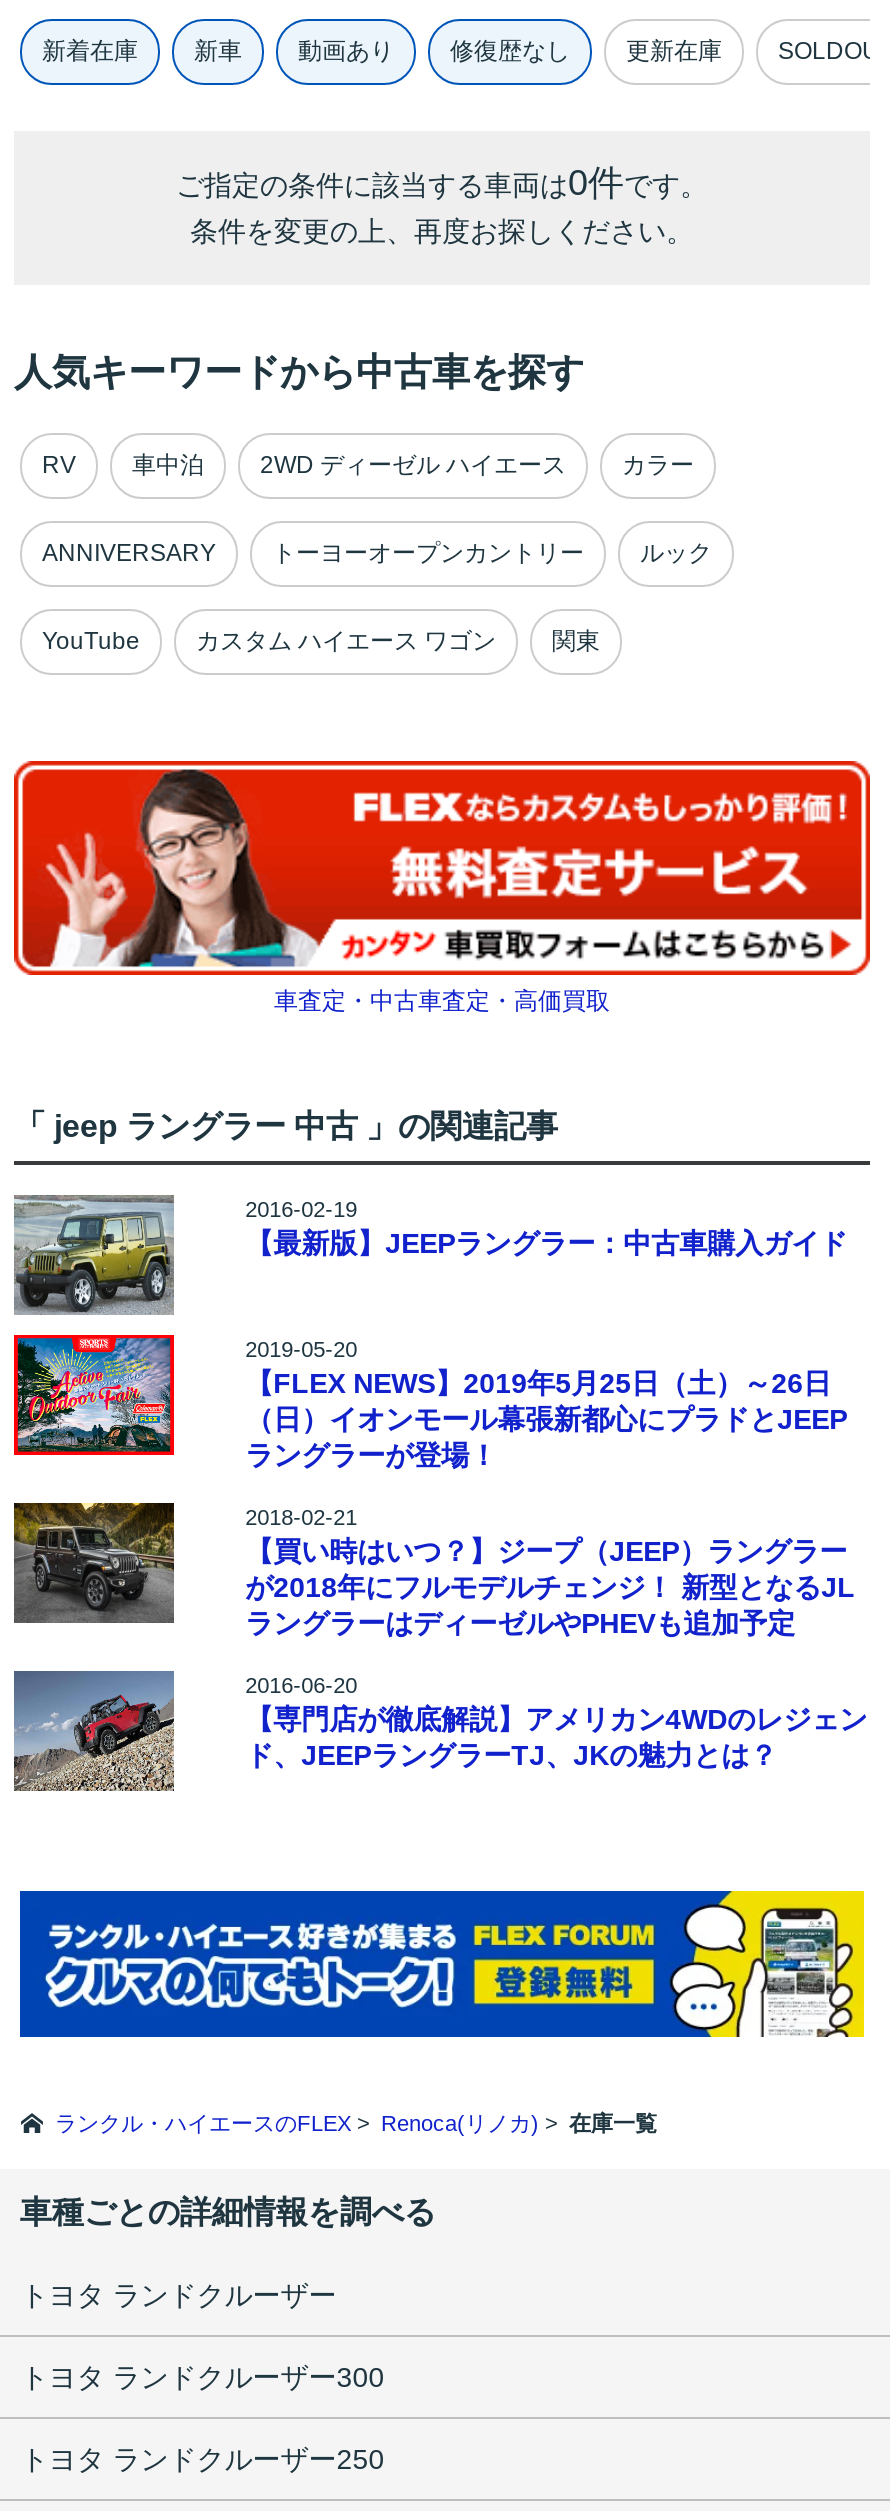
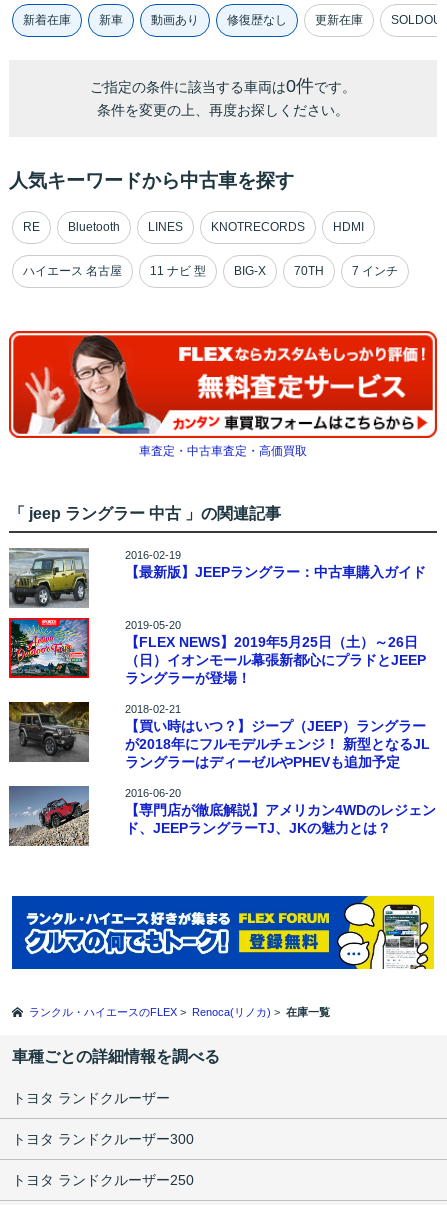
[42,451,712,655] RV | 車中泊 | 2WD ディーゼル ハイエース | カラー | ANNIVERSARY | トーヨーオープンカントリー | ルック | YouTube | カスタム ハイエース ワゴン | 関東 -> [23,220,398,278] RE | Bluetooth | LINES | KNOTRECORDS | HDMI | ハイエース 名古屋 | 11 ナビ 型 | BIG-X | 70TH | 7 インチ

